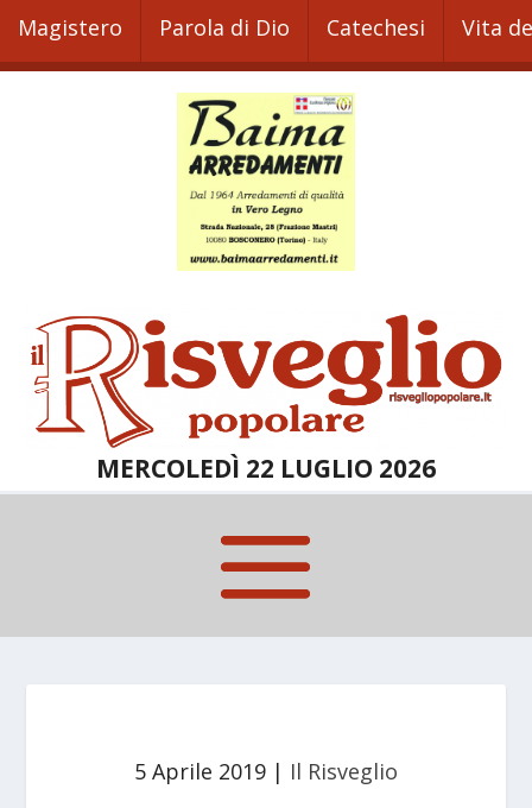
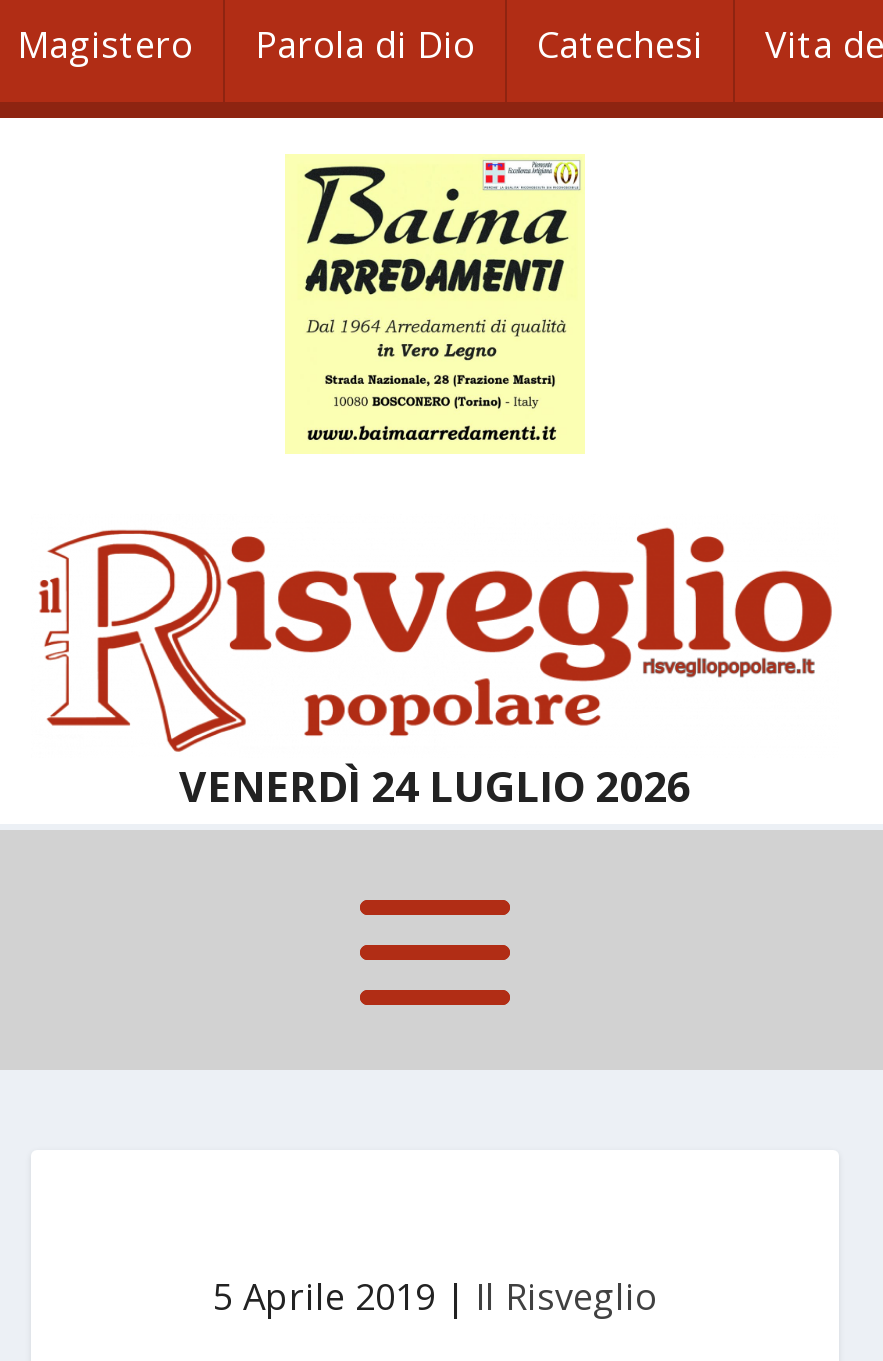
[96,452,436,485] MERCOLEDÌ 22 LUGLIO 2026 -> [179,759,691,815] VENERDÌ 24 LUGLIO 2026

